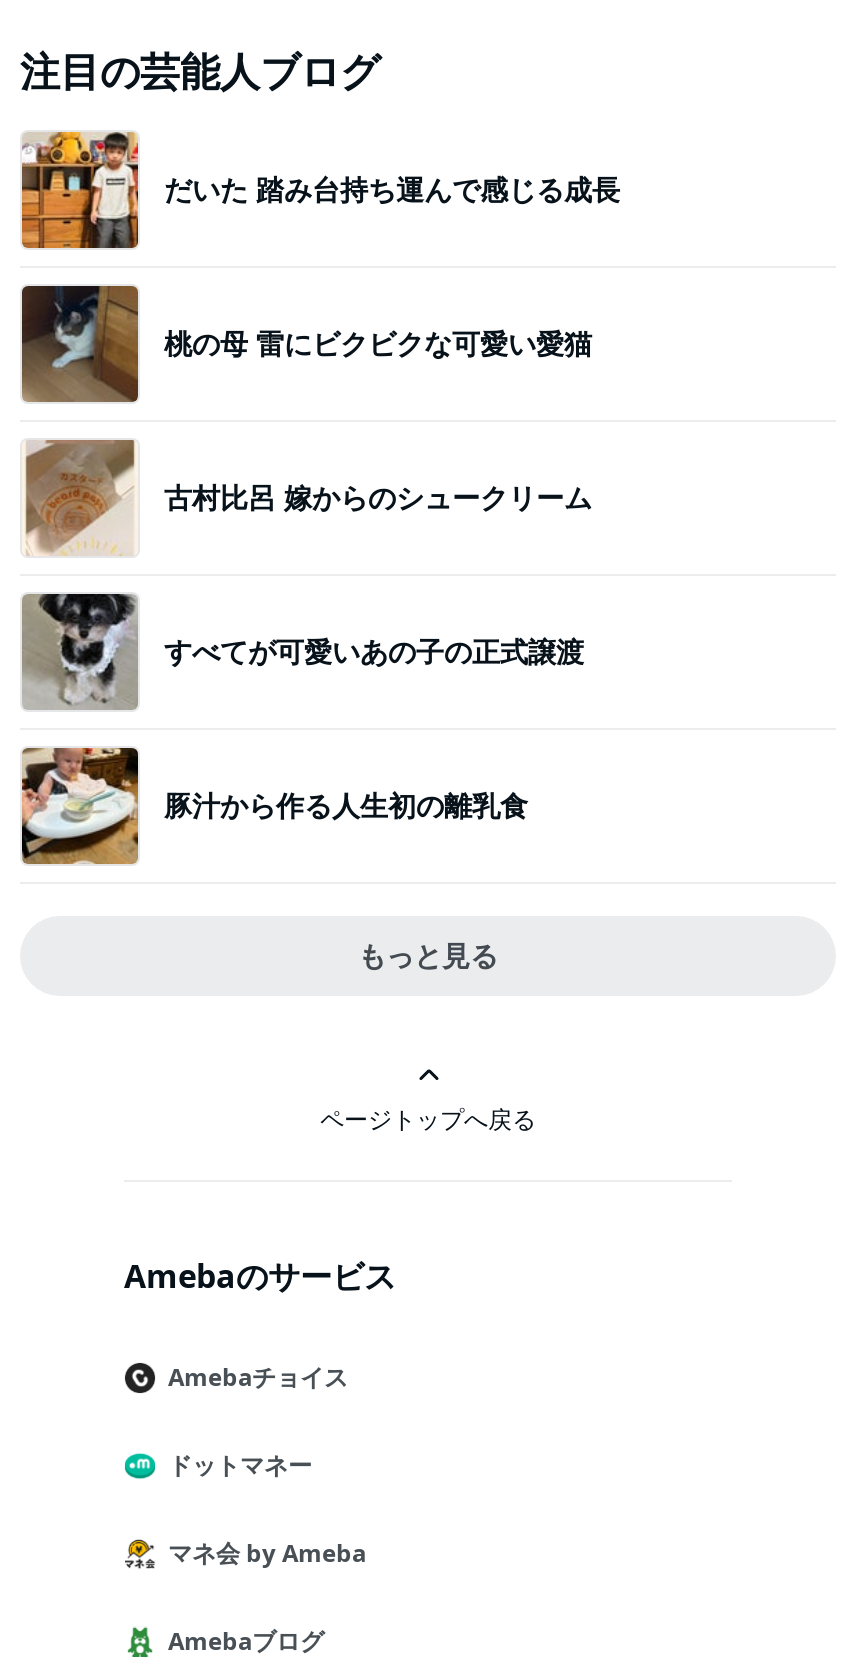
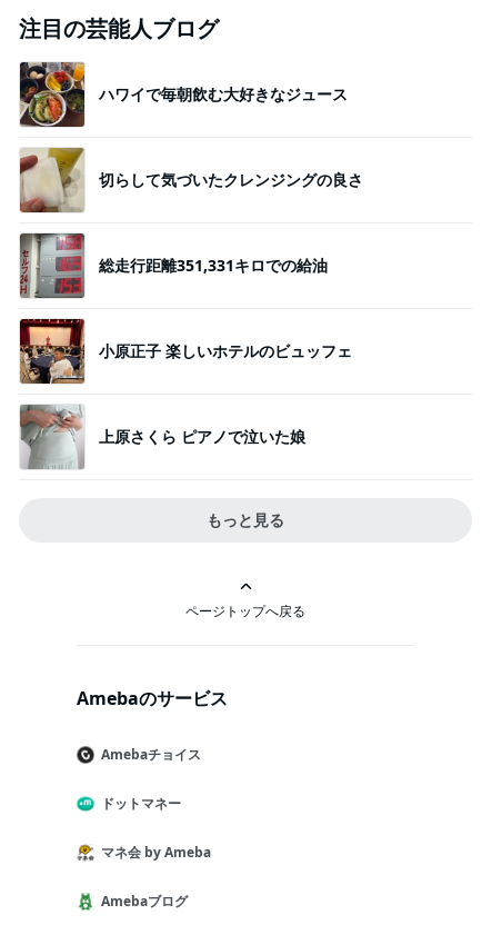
[20,130,620,250] [image] | だいた 踏み台持ち運んで感じる成長 -> [19,61,348,128] [image] | ハワイで毎朝飲む大好きなジュース
[20,284,592,404] [image] | 桃の母 雷にビクビクな可愛い愛猫 -> [19,147,363,213] [image] | 切らして気づいたクレンジングの良さ
[22,438,592,556] [image] | 古村比呂 嫁からのシュークリーム -> [19,232,328,299] [image] | 総走行距離351,331キロでの給油
[20,592,584,710] [image] | すべてが可愛いあの子の正式譲渡 -> [20,318,352,385] [image] | 小原正子 楽しいホテルのビュッフェ
[20,746,528,866] [image] | 豚汁から作る人生初の離乳食 -> [20,405,305,470] [image] | 上原さくら ピアノで泣いた娘

